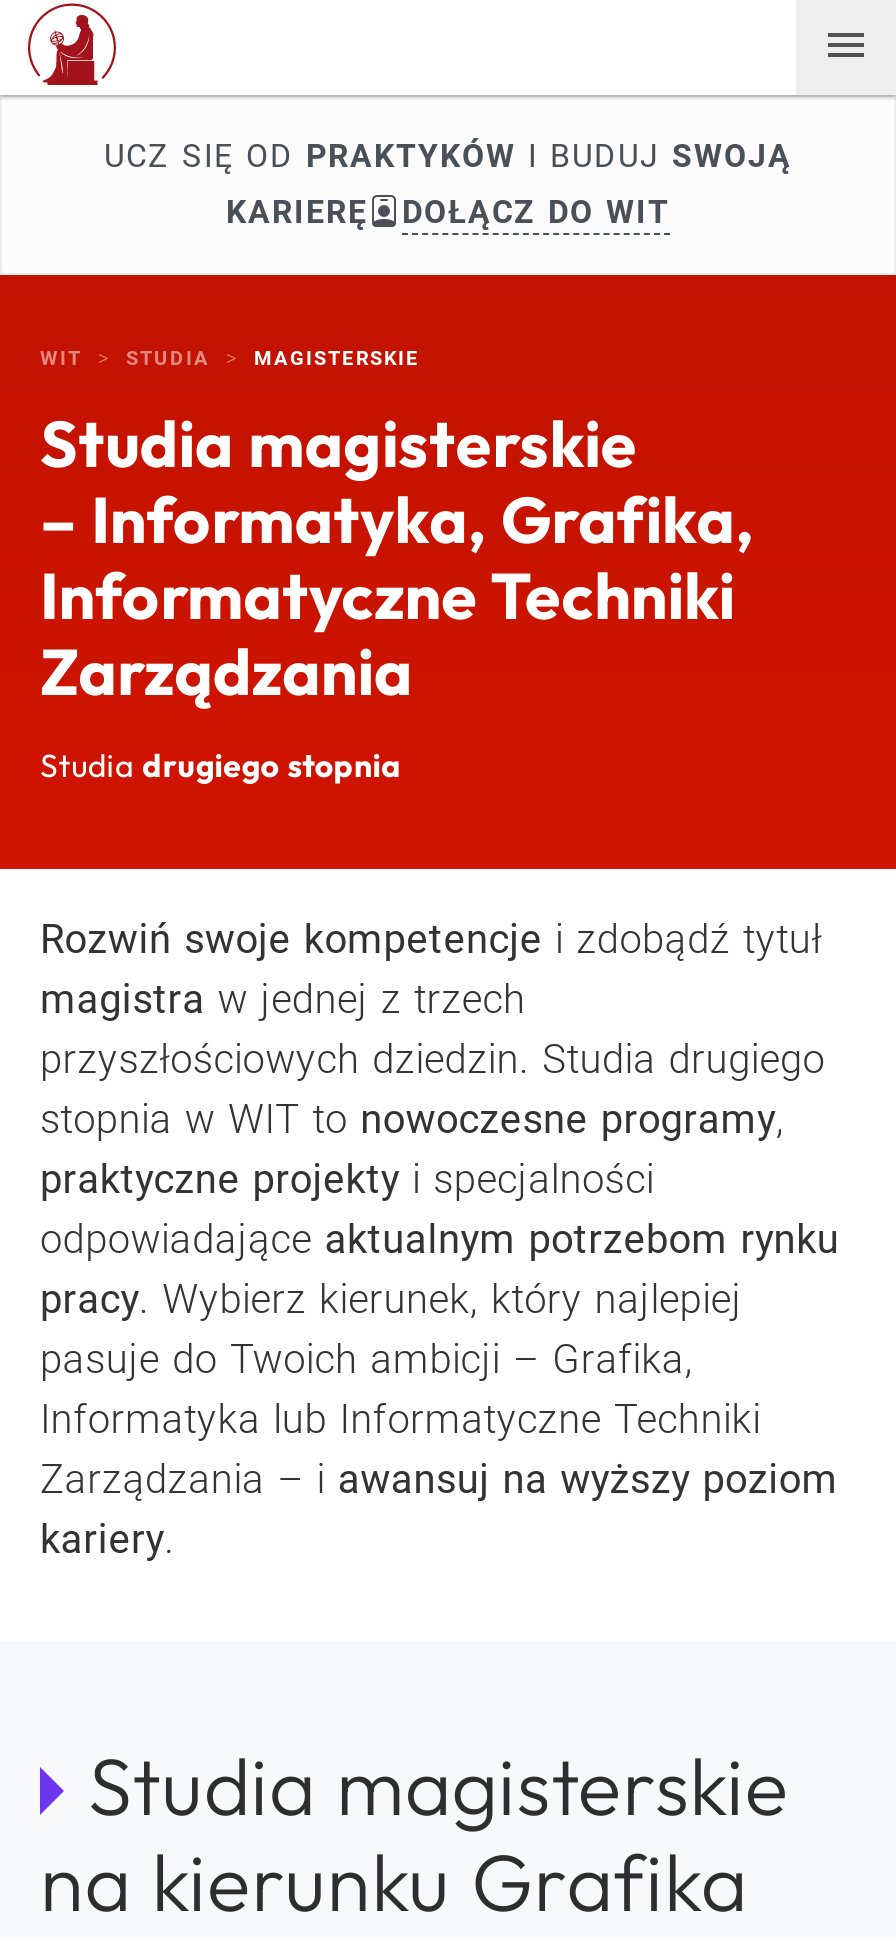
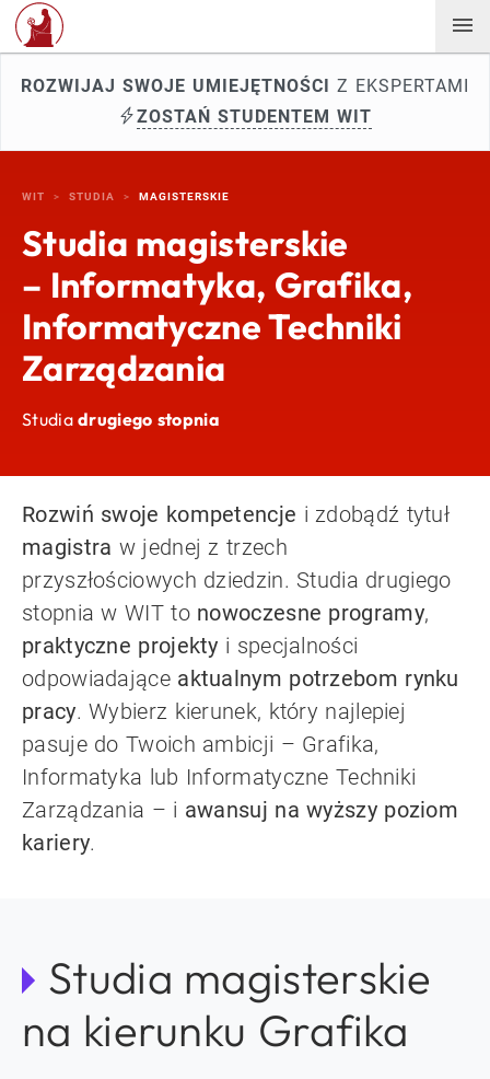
[104,137,792,175] UCZ SIĘ OD PRAKTYKÓW I BUDUJ SWOJĄ -> [21,76,469,96] ROZWIJAJ SWOJE UMIEJĘTNOŚCI Z EKSPERTAMI
[226,193,670,231] KARIERĘ | DOŁĄCZ DO WIT -> [137,106,372,127] ZOSTAŃ STUDENTEM WIT

